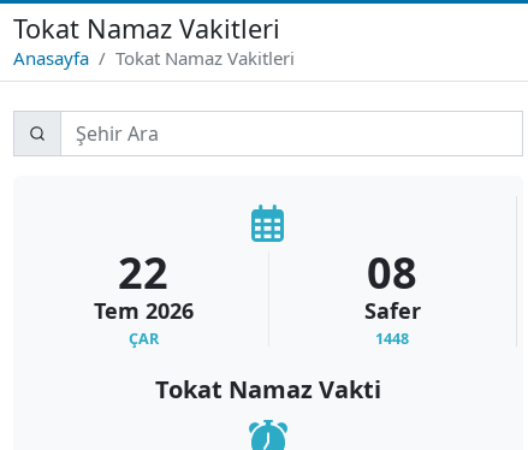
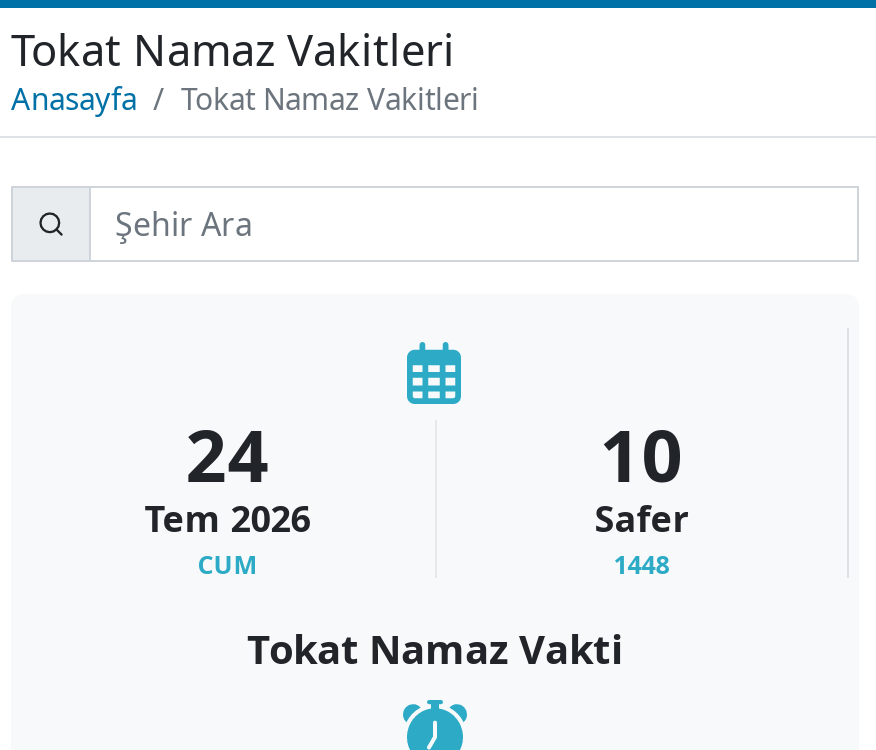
[118,243,169,302] 22 -> [185,406,269,504] 24
[367,243,418,302] 08 -> [599,406,683,504] 10
[128,328,159,349] ÇAR -> [197,548,257,582] CUM

